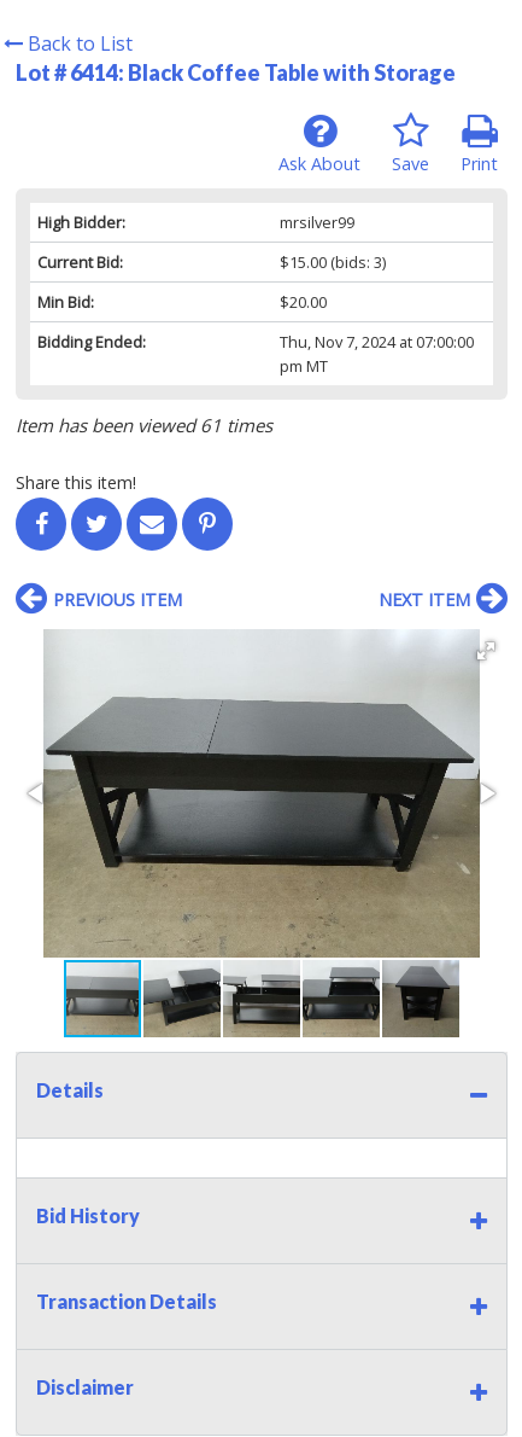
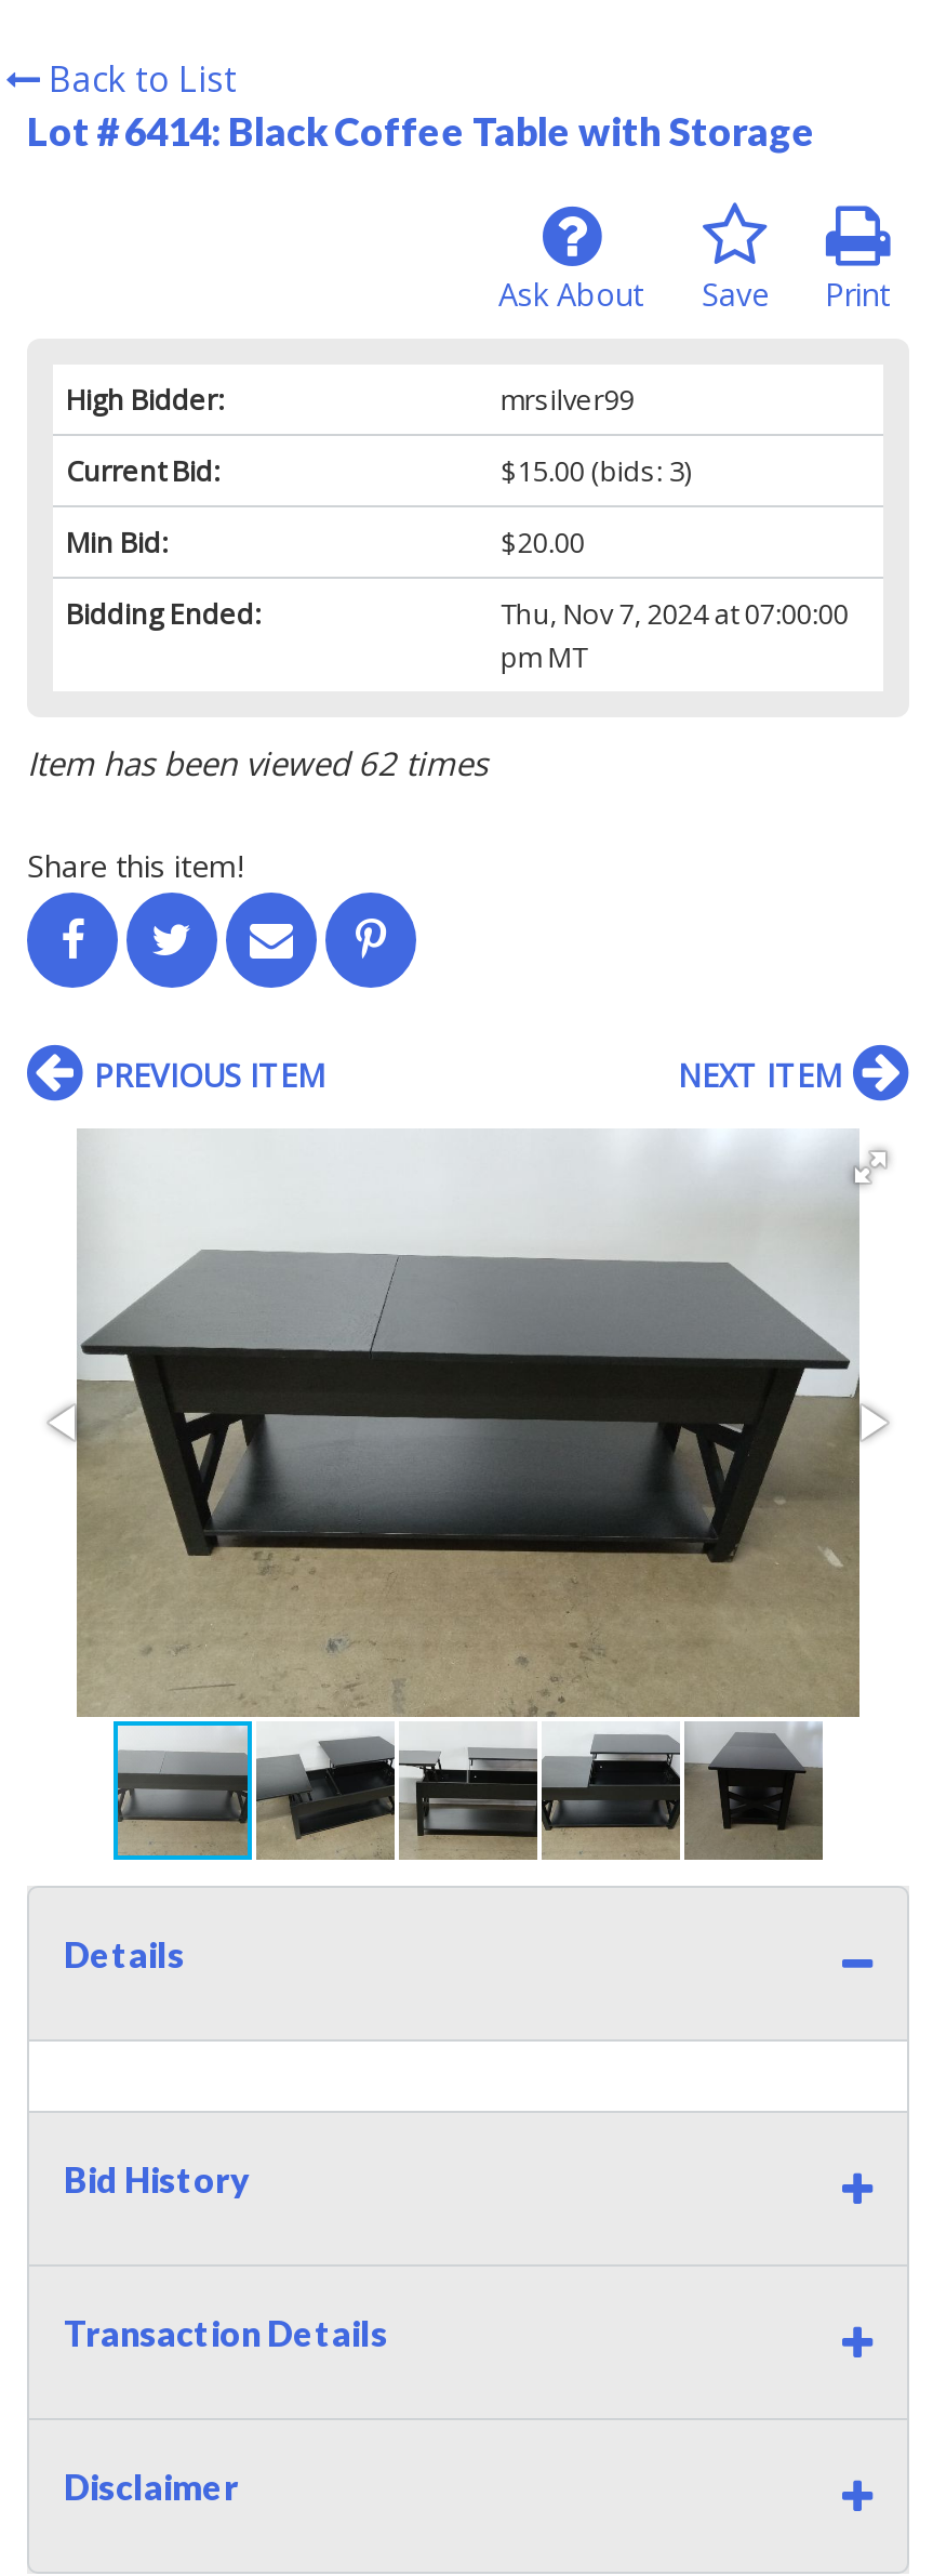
[16,413,272,437] Item has been viewed 61 times -> [27,740,488,784] Item has been viewed 62 times

